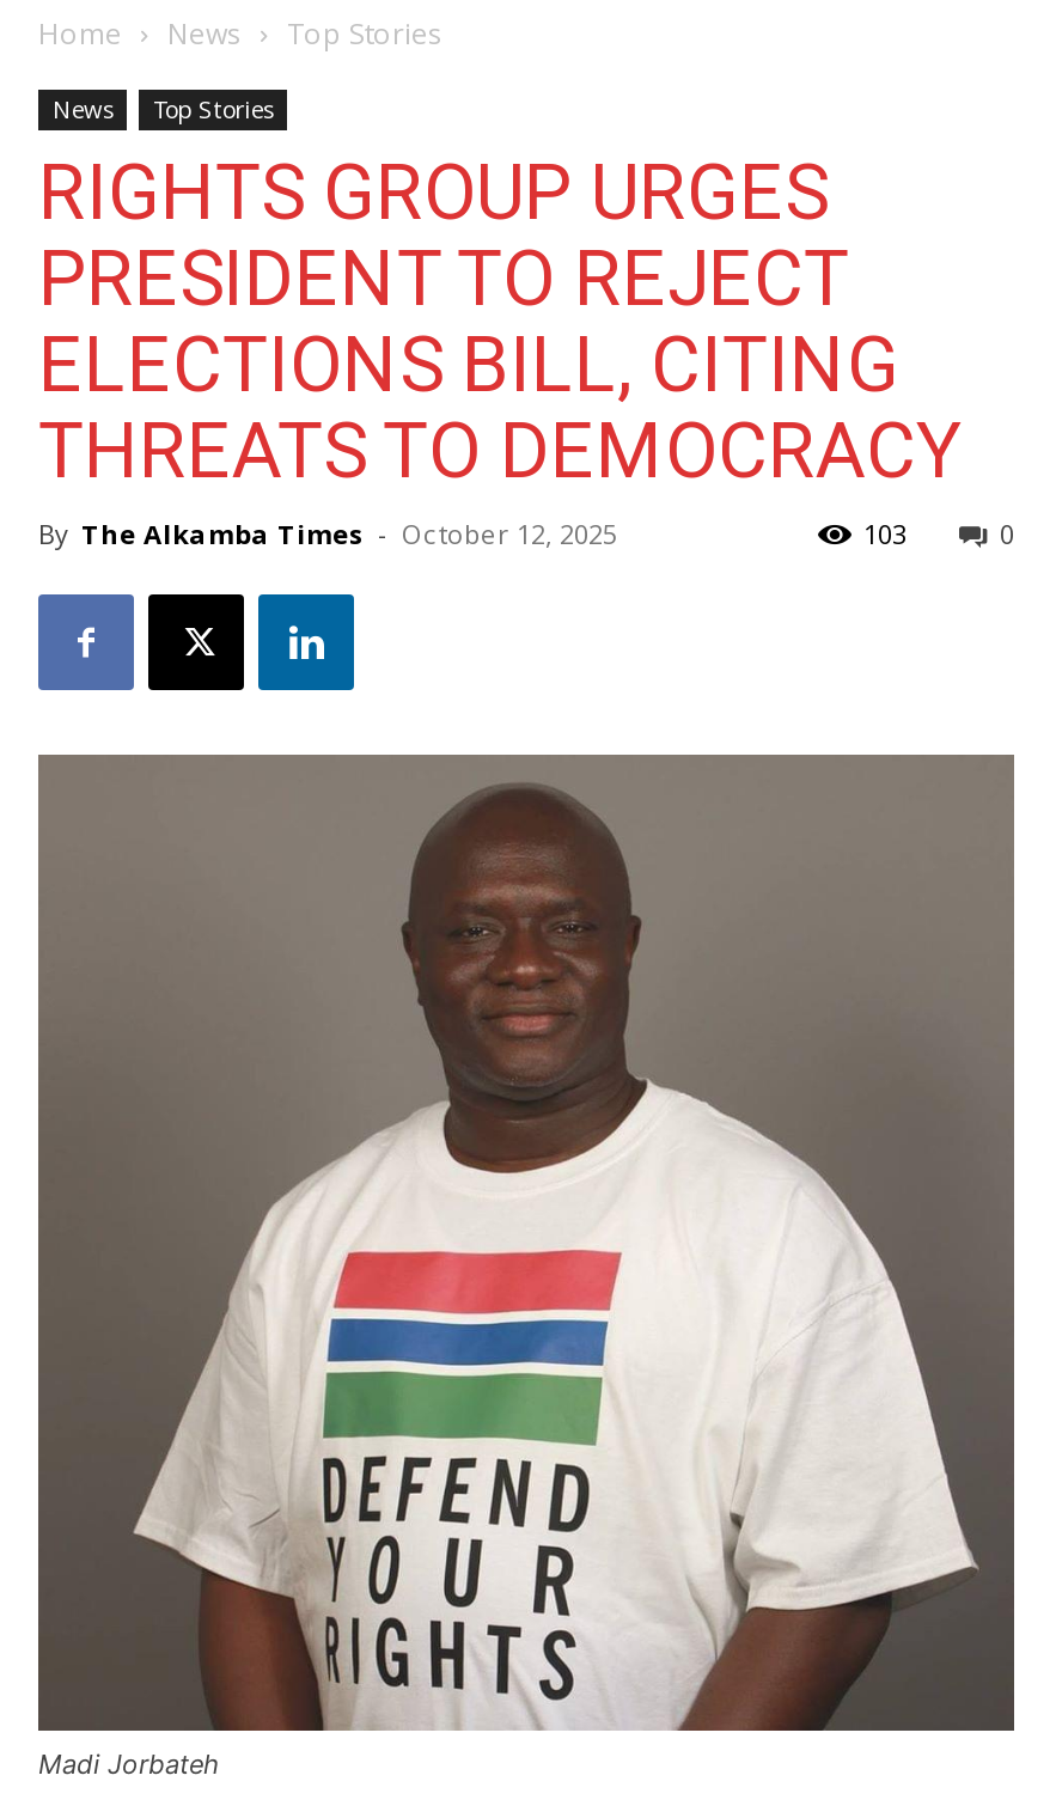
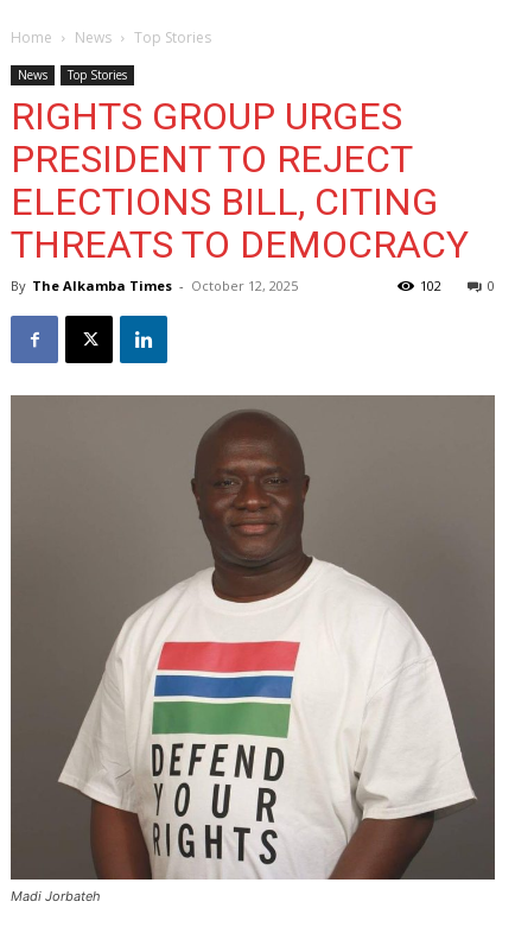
[863,515,907,551] 103 -> [420,277,441,294] 102

